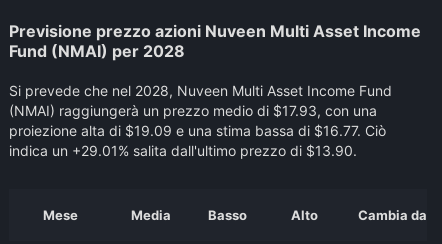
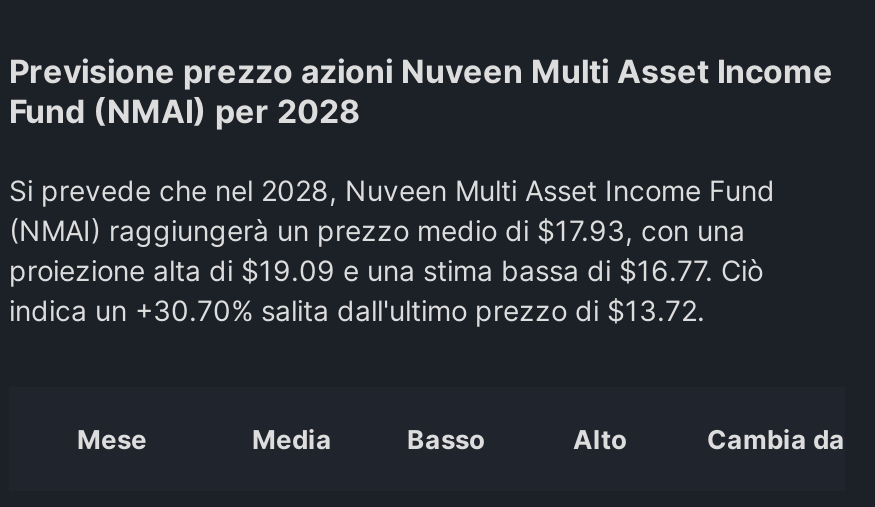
[9,141,357,158] indica un +29.01% salita dall'ultimo prezzo di $13.90. -> [9,292,705,326] indica un +30.70% salita dall'ultimo prezzo di $13.72.

